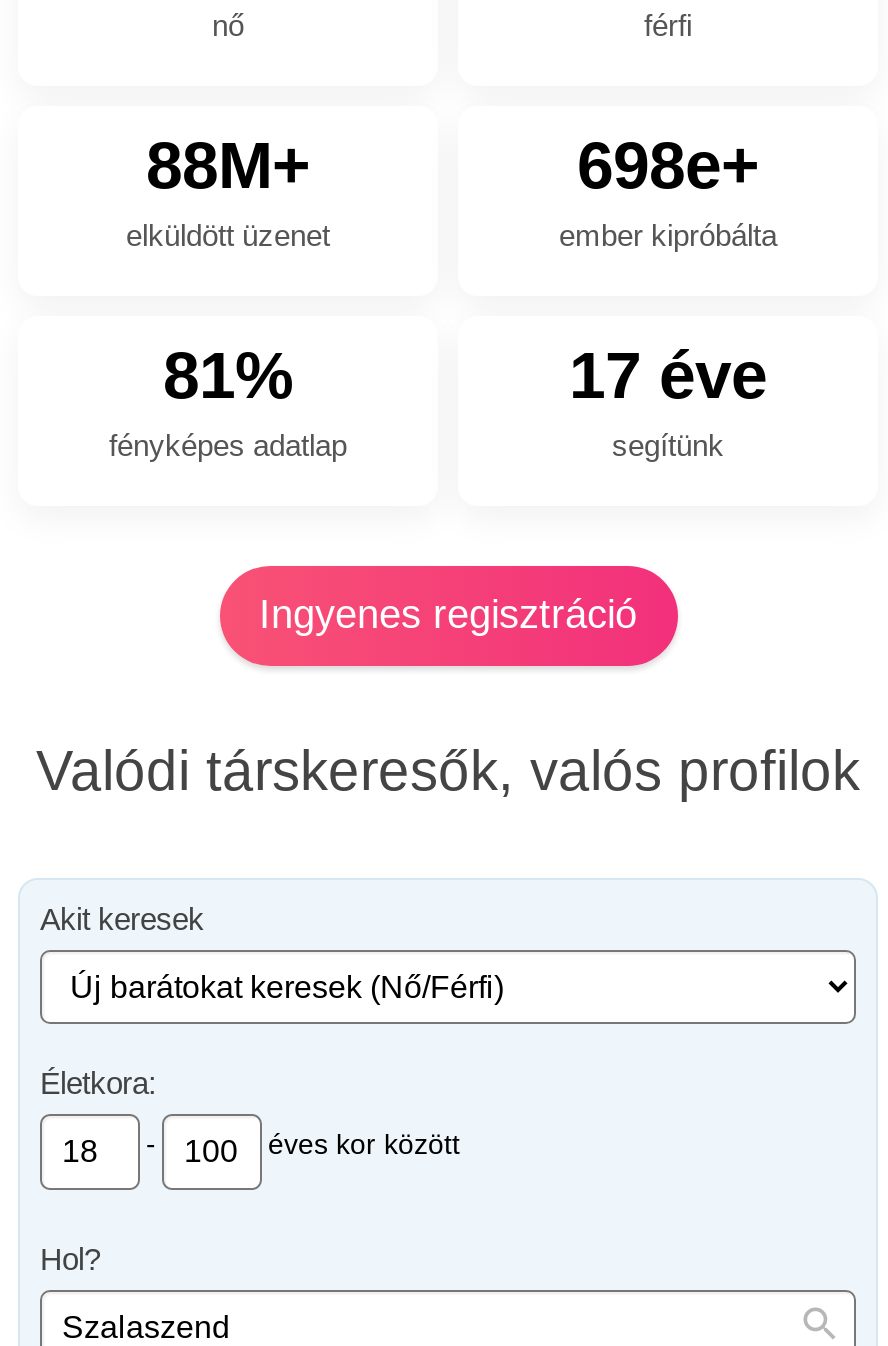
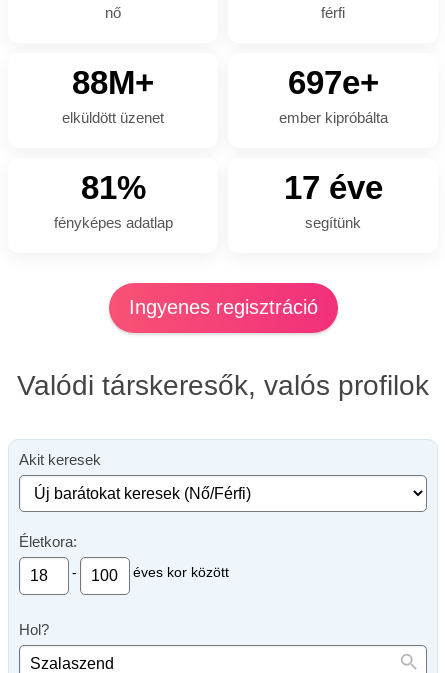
[577,128,759,202] 698e+ -> [287,64,378,101] 697e+

